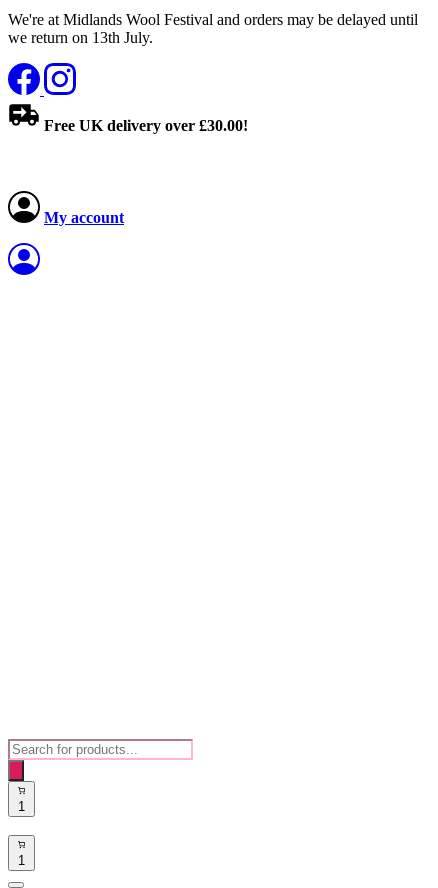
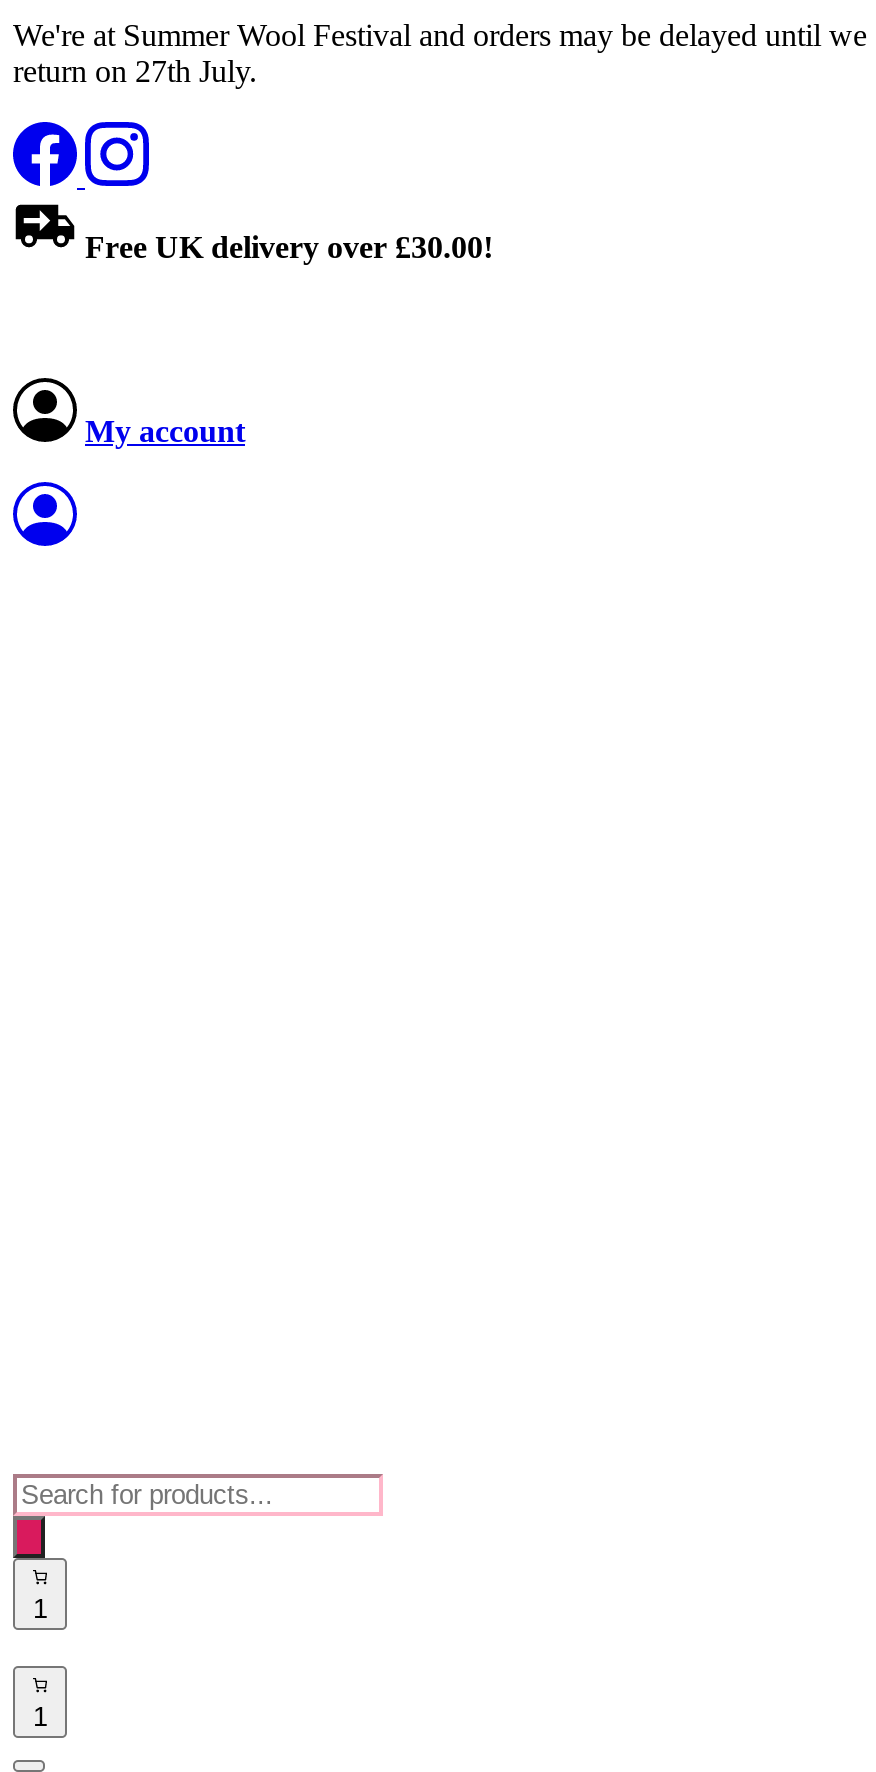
[8,11,418,46] We're at Midlands Wool Festival and orders may be delayed until | we return on 13th July. -> [13,18,867,88] We're at Summer Wool Festival and orders may be delayed until we | return on 27th July.

